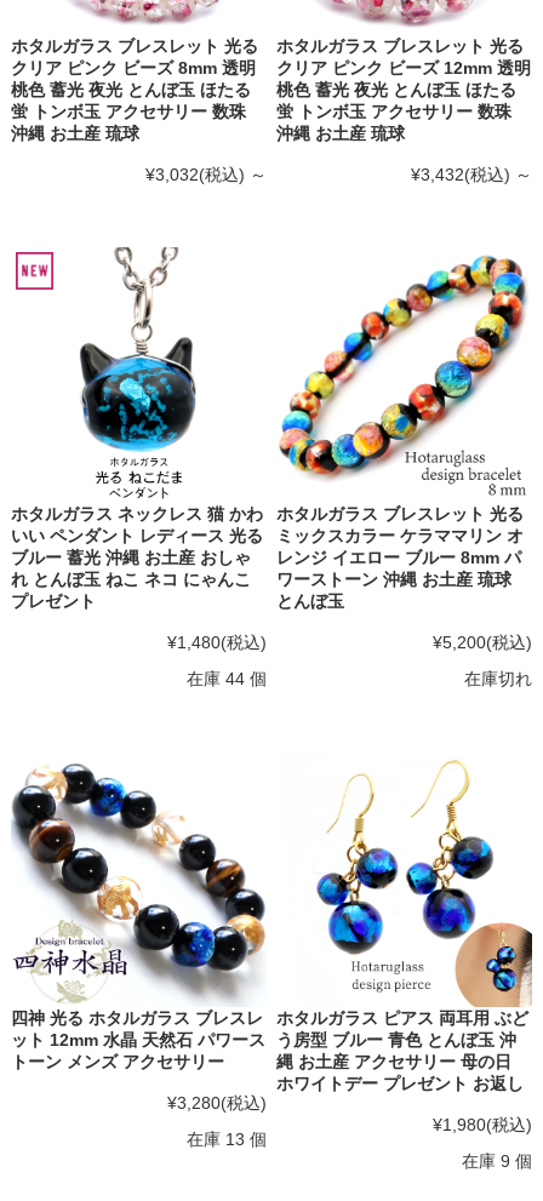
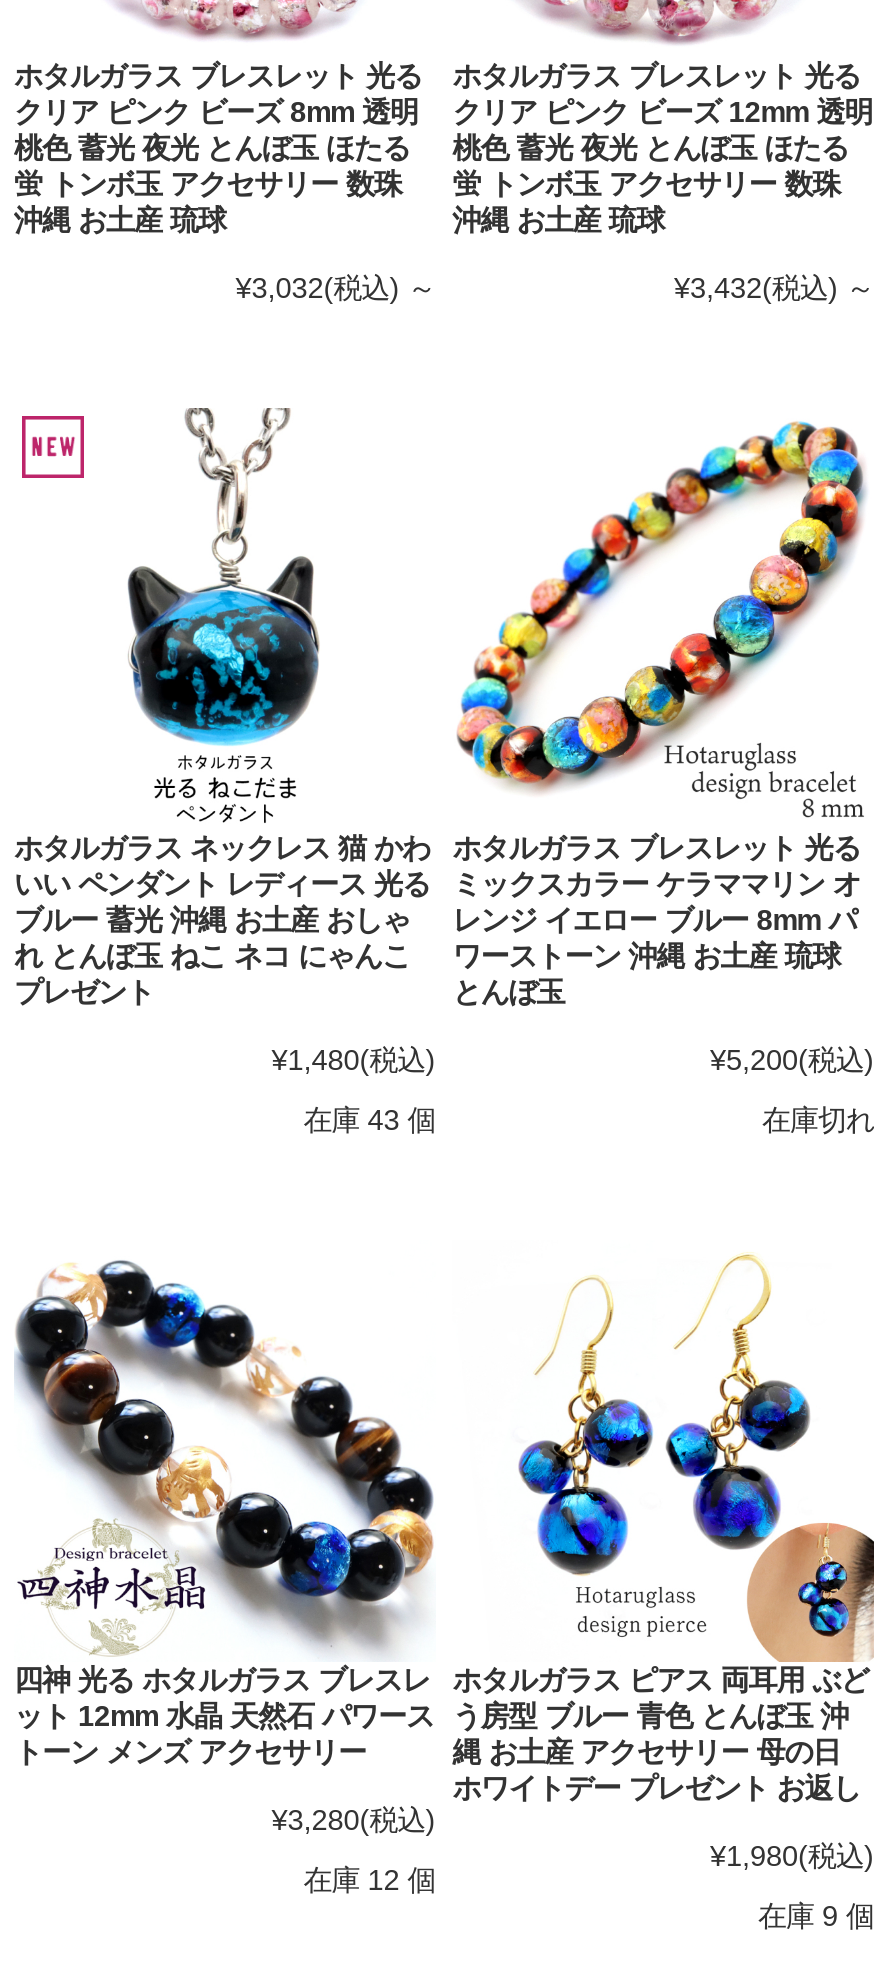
[186,669,266,688] 在庫 44 個 -> [303,1104,435,1136] 在庫 43 個
[186,1129,266,1149] 在庫 13 個 -> [303,1864,435,1896] 在庫 12 個

